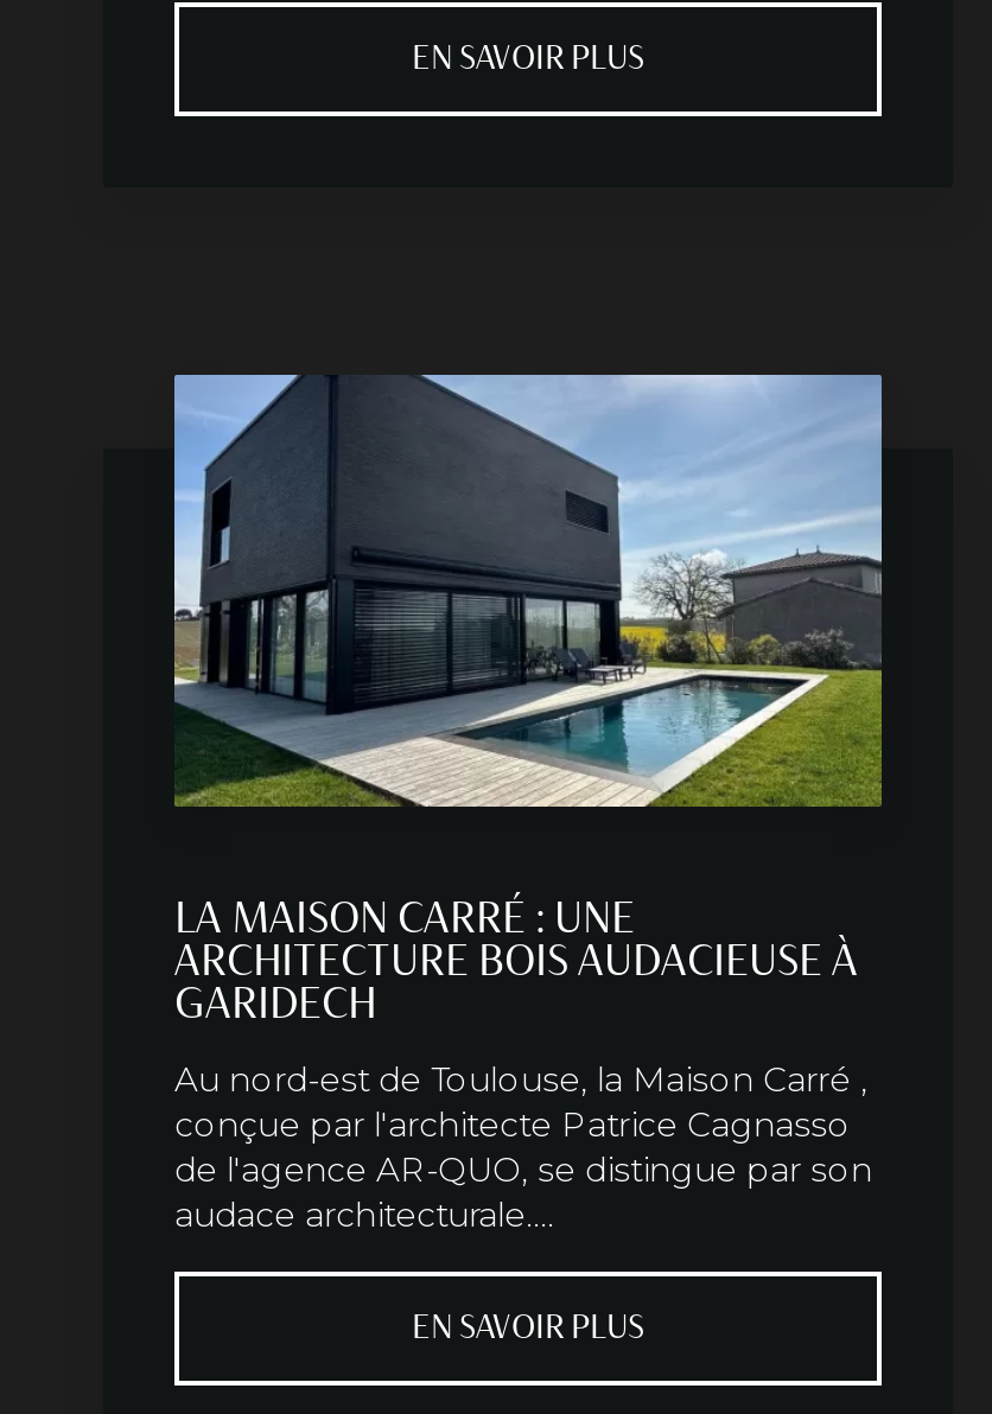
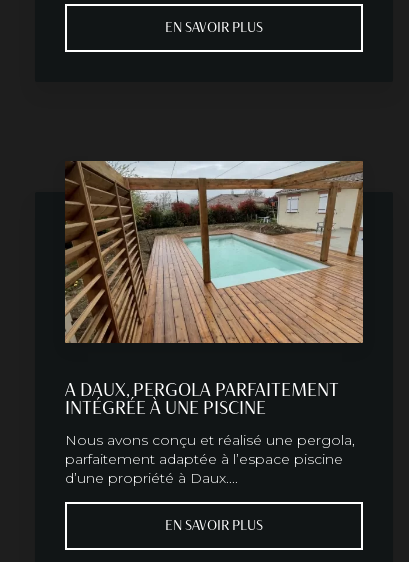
[172,372,884,1028] [image] | LA MAISON CARRÉ : UNE | ARCHITECTURE BOIS AUDACIEUSE À | GARIDECH -> [64,160,364,418] [image] | A DAUX, PERGOLA PARFAITEMENT | INTÉGRÉE À UNE PISCINE
[174,1057,872,1235] Au nord-est de Toulouse, la Maison Carré , | conçue par l'architecte Patrice Cagnasso | de l'agence AR-QUO, se distingue par son | audace architecturale.... -> [65,430,355,486] Nous avons conçu et réalisé une pergola, | parfaitement adaptée à l’espace piscine | d’une propriété à Daux....

